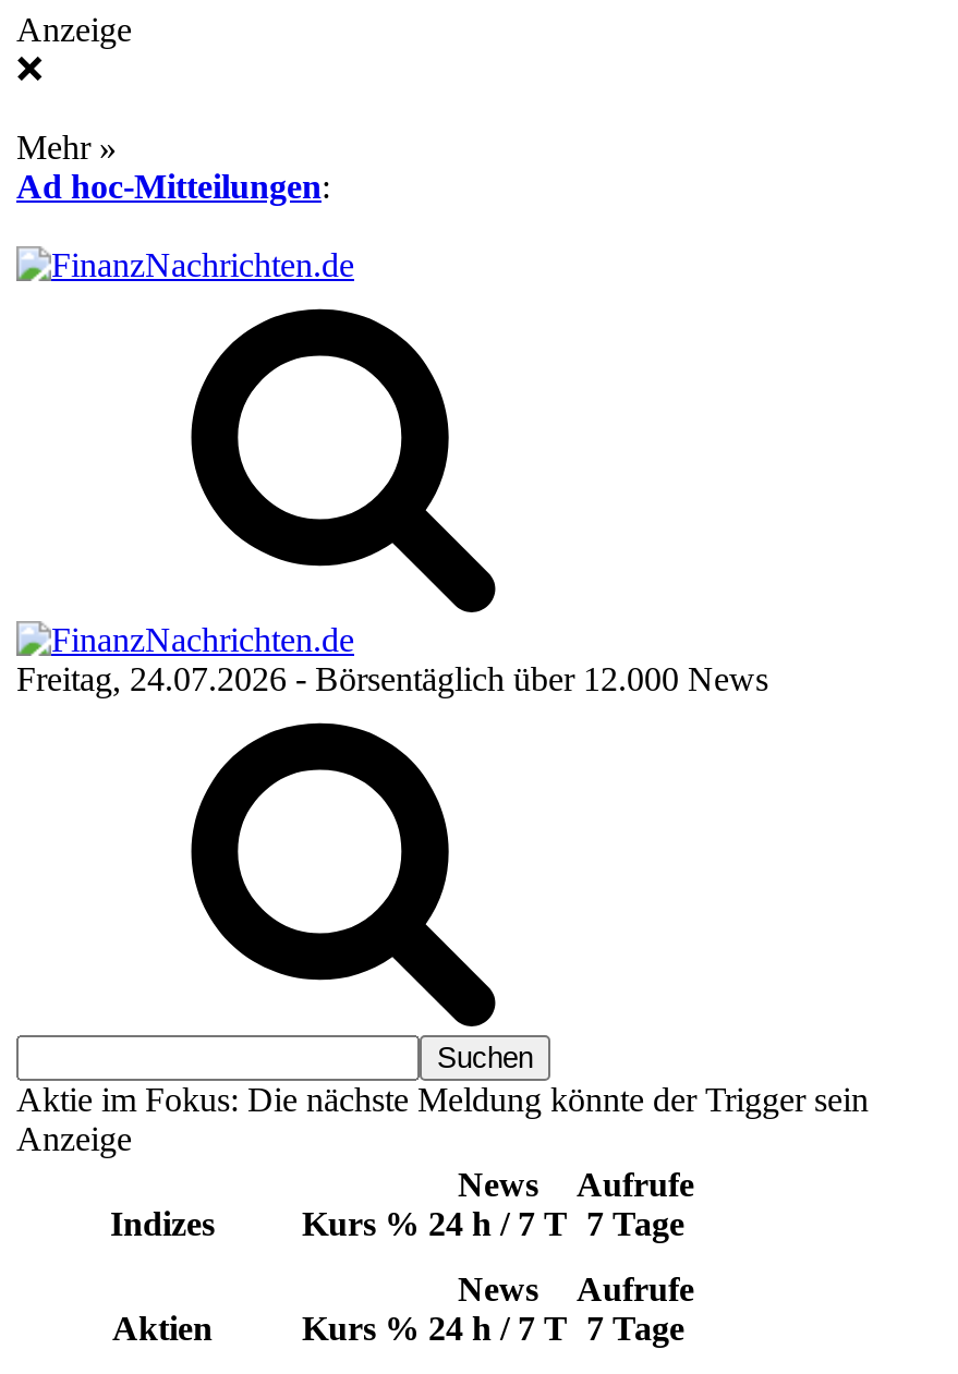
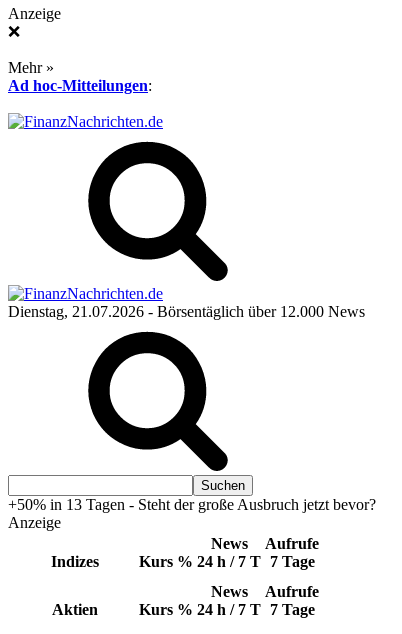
[16,660,768,697] Freitag, 24.07.2026 - Börsentäglich über 12.000 News -> [8,303,365,320] Dienstag, 21.07.2026 - Börsentäglich über 12.000 News
[16,1081,869,1118] Aktie im Fokus: Die nächste Meldung könnte der Trigger sein -> [8,496,376,513] +50% in 13 Tagen - Steht der große Ausbruch jetzt bevor?

